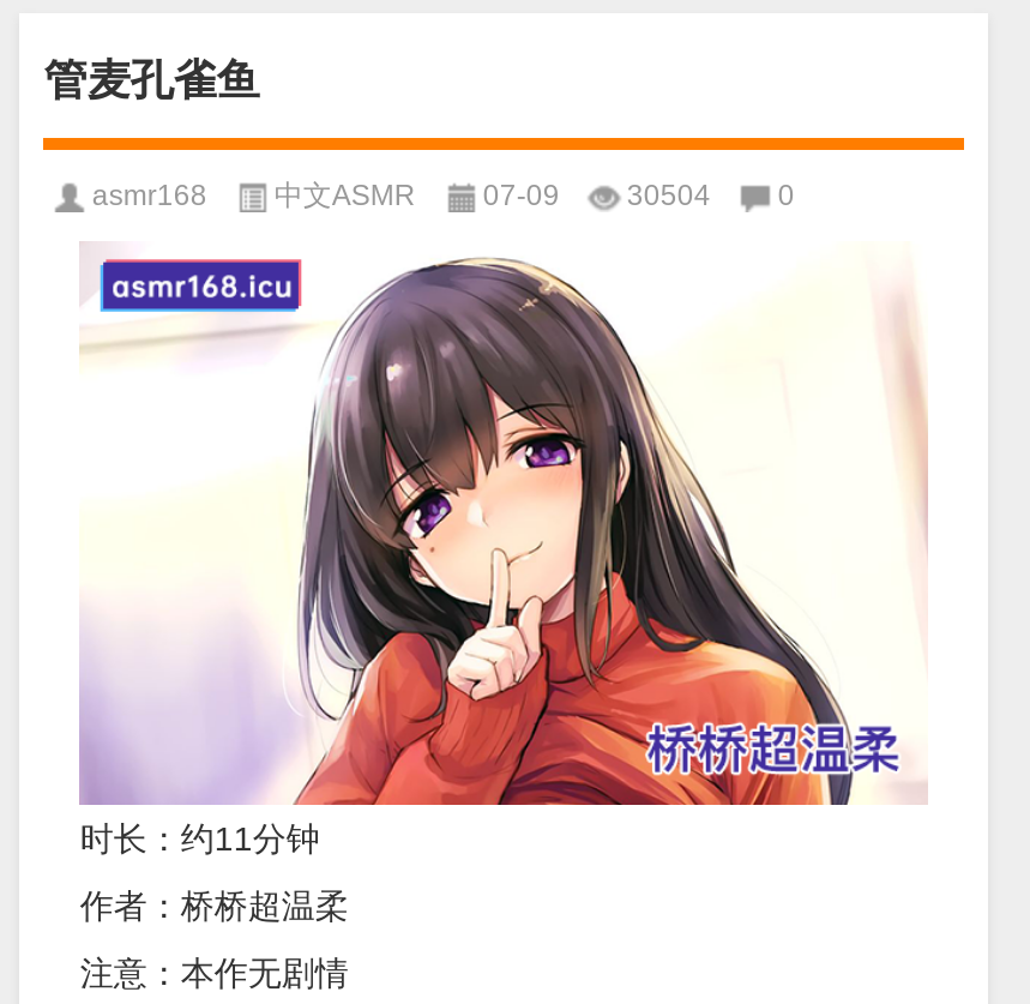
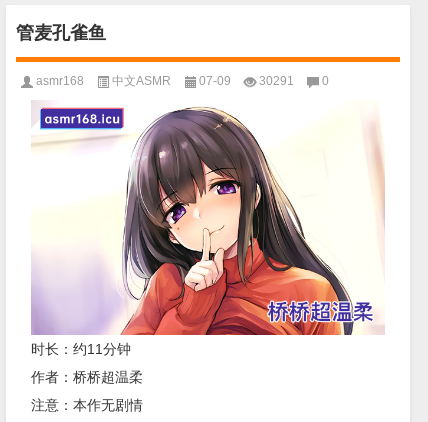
[92,178,795,211] asmr168 中文ASMR 07-09 30504 0 -> [36,73,329,87] asmr168 中文ASMR 07-09 30291 0

